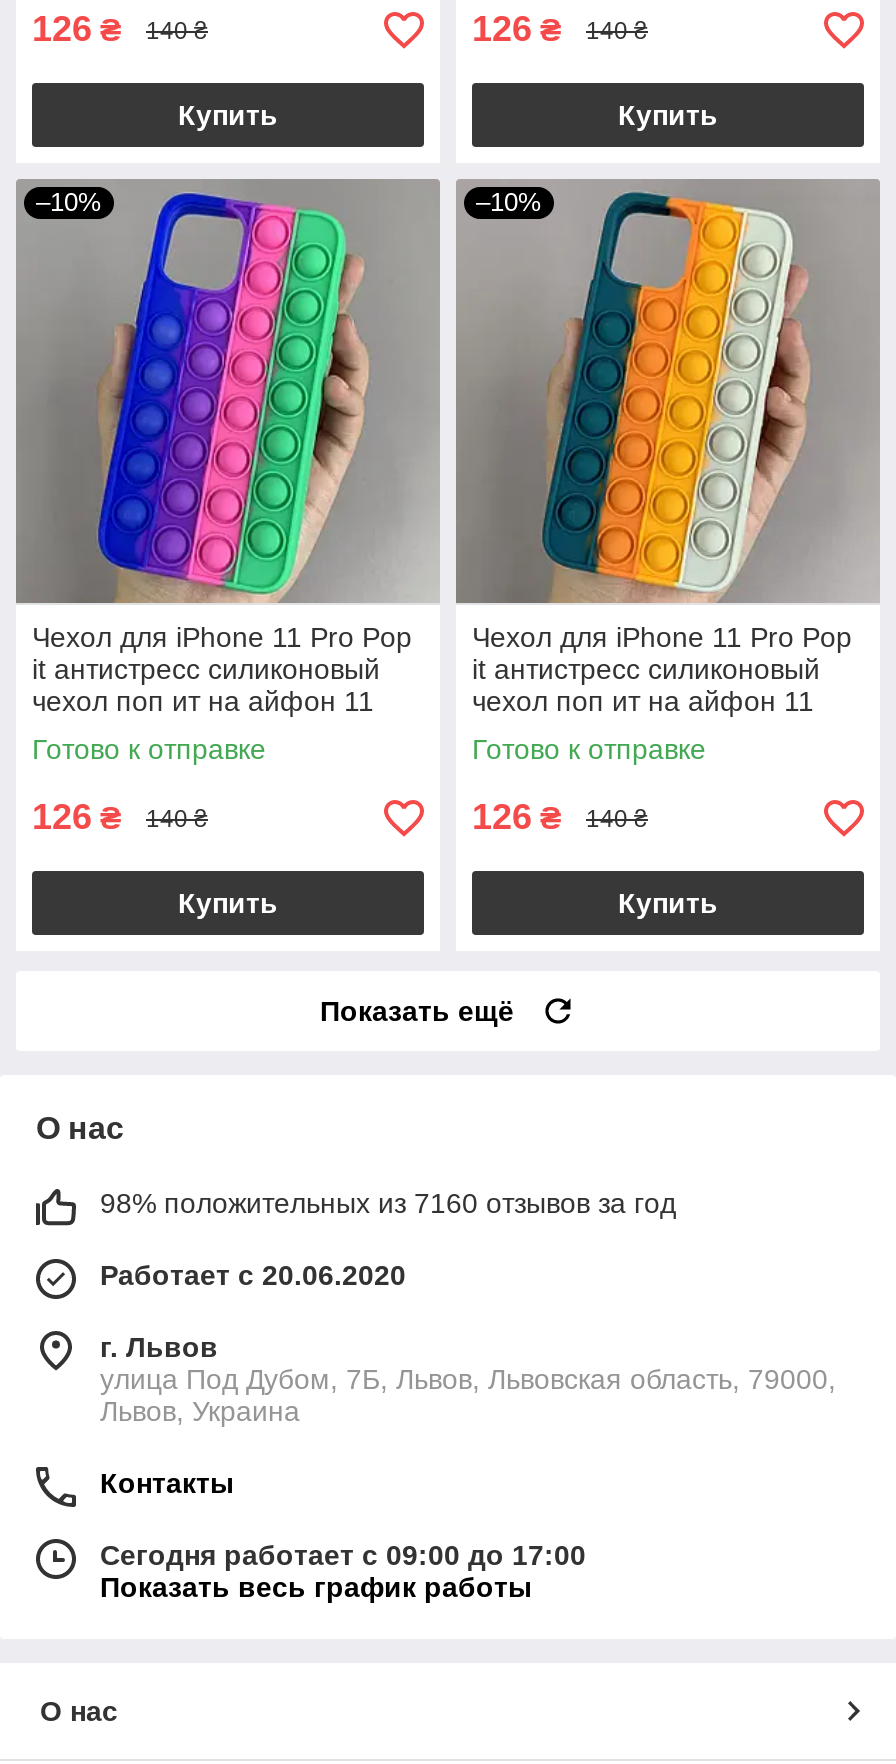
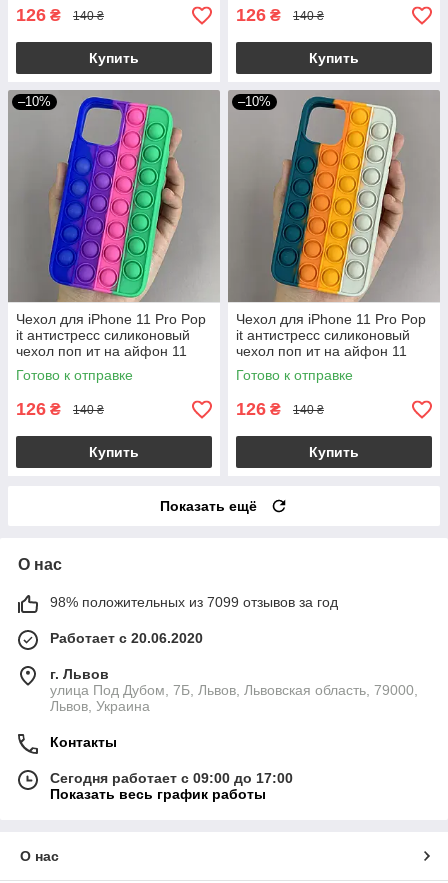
[100,1188,676,1220] 98% положительных из 7160 отзывов за год -> [50,594,338,610] 98% положительных из 7099 отзывов за год

